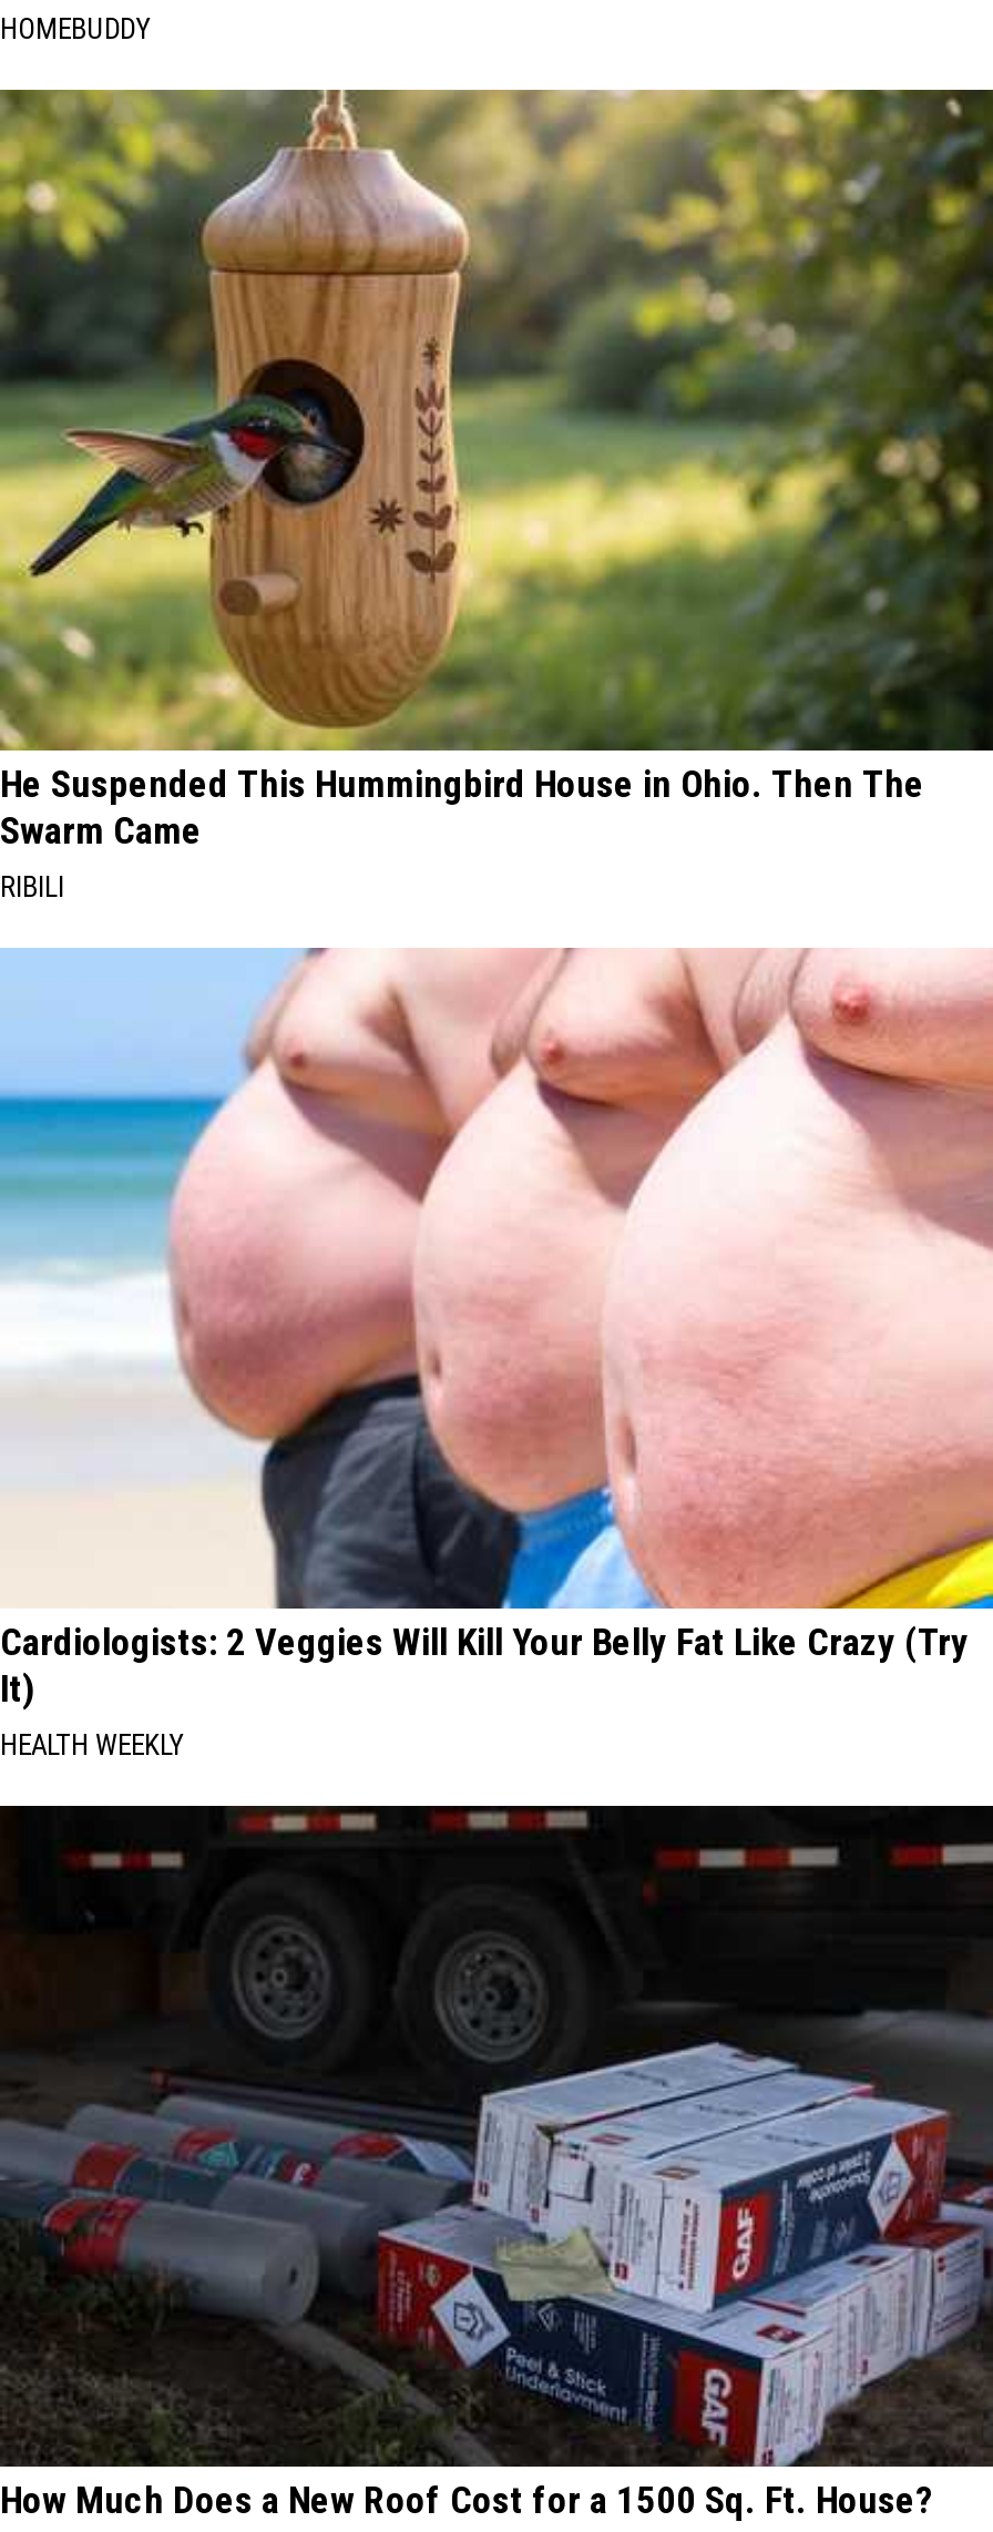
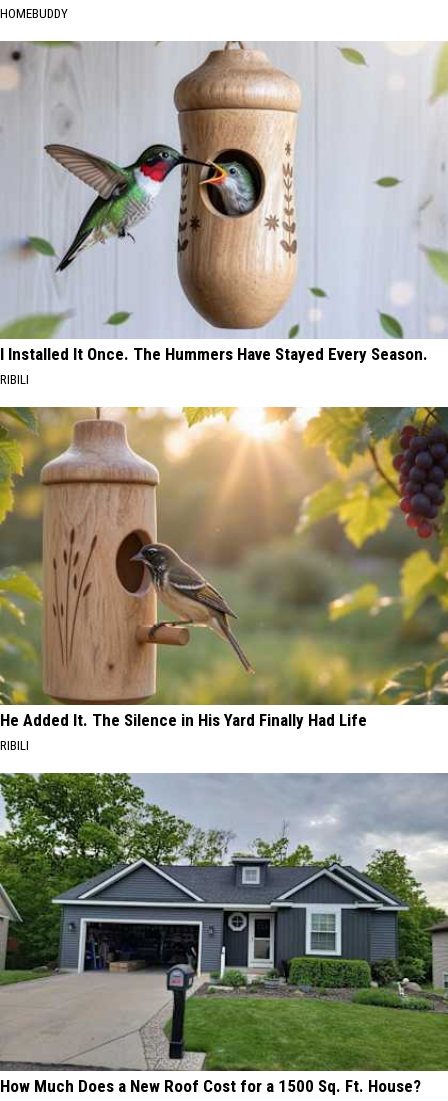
[0,88,986,852] [image] | He Suspended This Hummingbird House in Ohio. Then The | Swarm Came -> [0,41,445,364] [image] | I Installed It Once. The Hummers Have Stayed Every Season.
[0,946,986,1761] [image] | Cardiologists: 2 Veggies Will Kill Your Belly Fat Like Crazy (Try | It) | HEALTH WEEKLY -> [0,406,445,753] [image] | He Added It. The Silence in His Yard Finally Had Life | RIBILI
[7,1804,986,2467] [image] -> [3,772,445,1072] [image]

